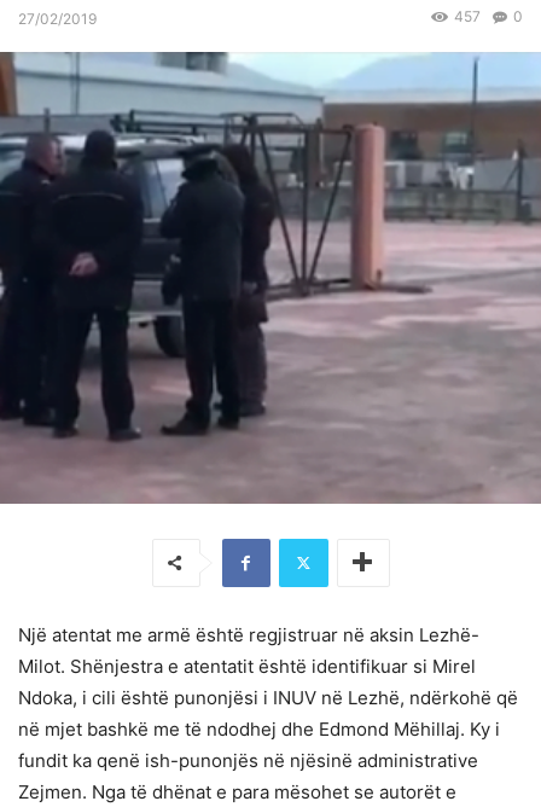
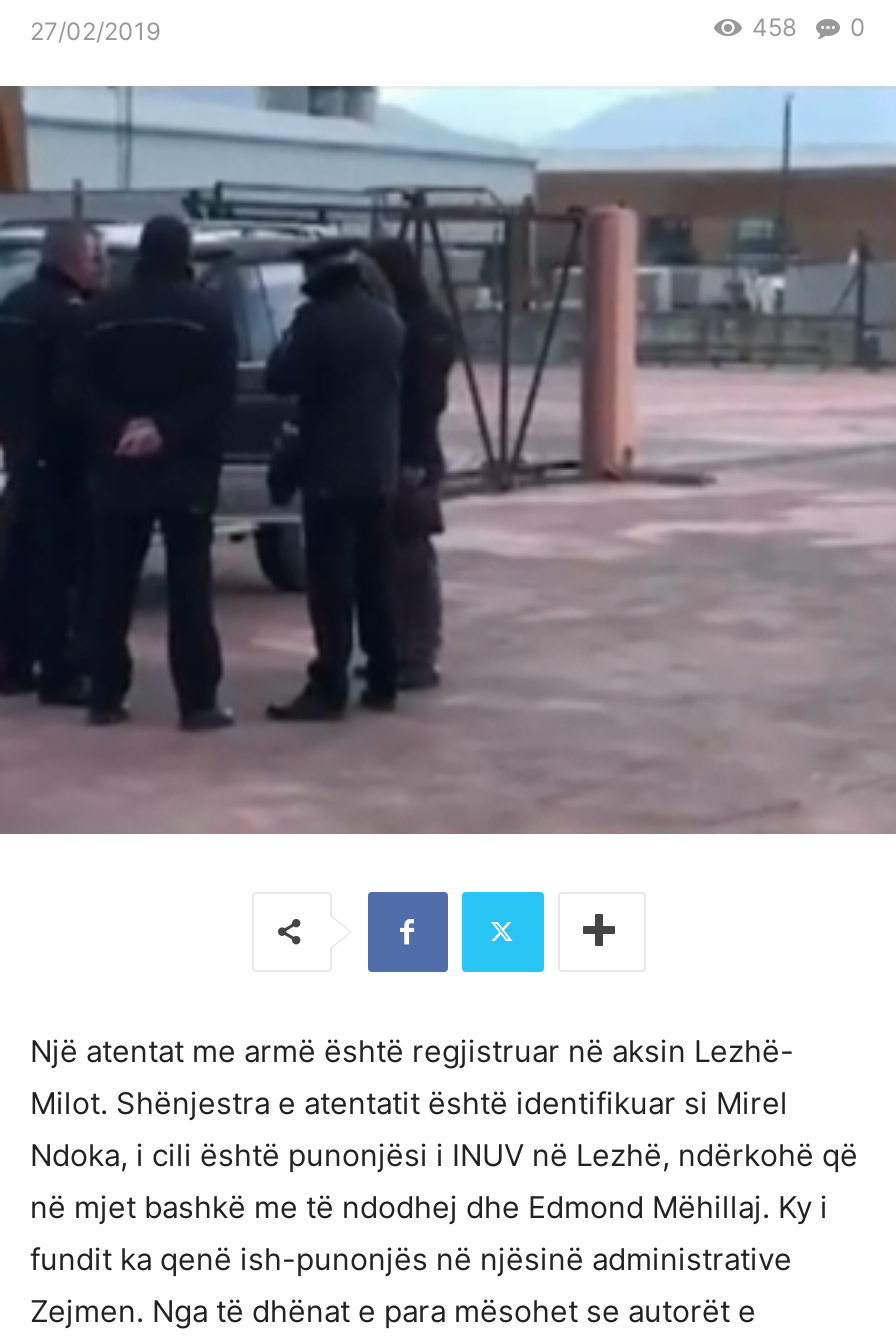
[454,7,523,25] 457 0 -> [752,12,866,42] 458 0

